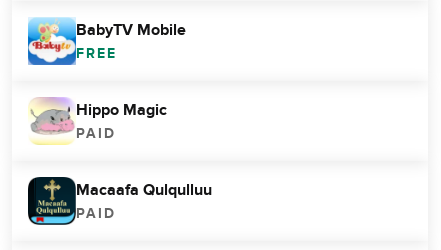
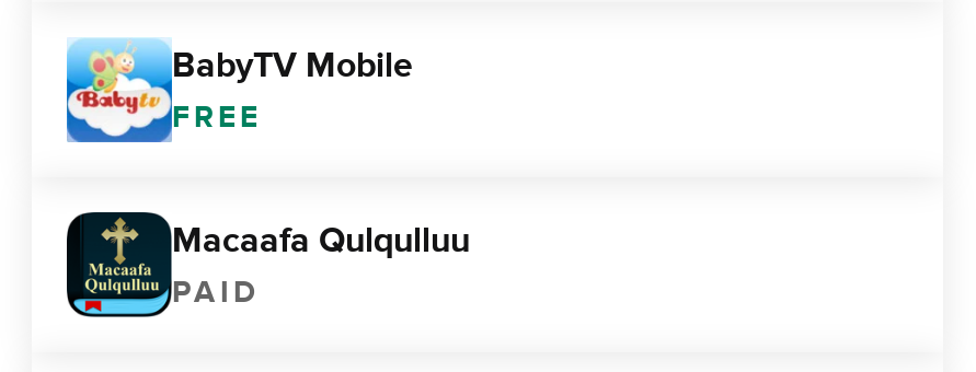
[28,97,167,145] [image] | Hippo Magic | PAID -> none

